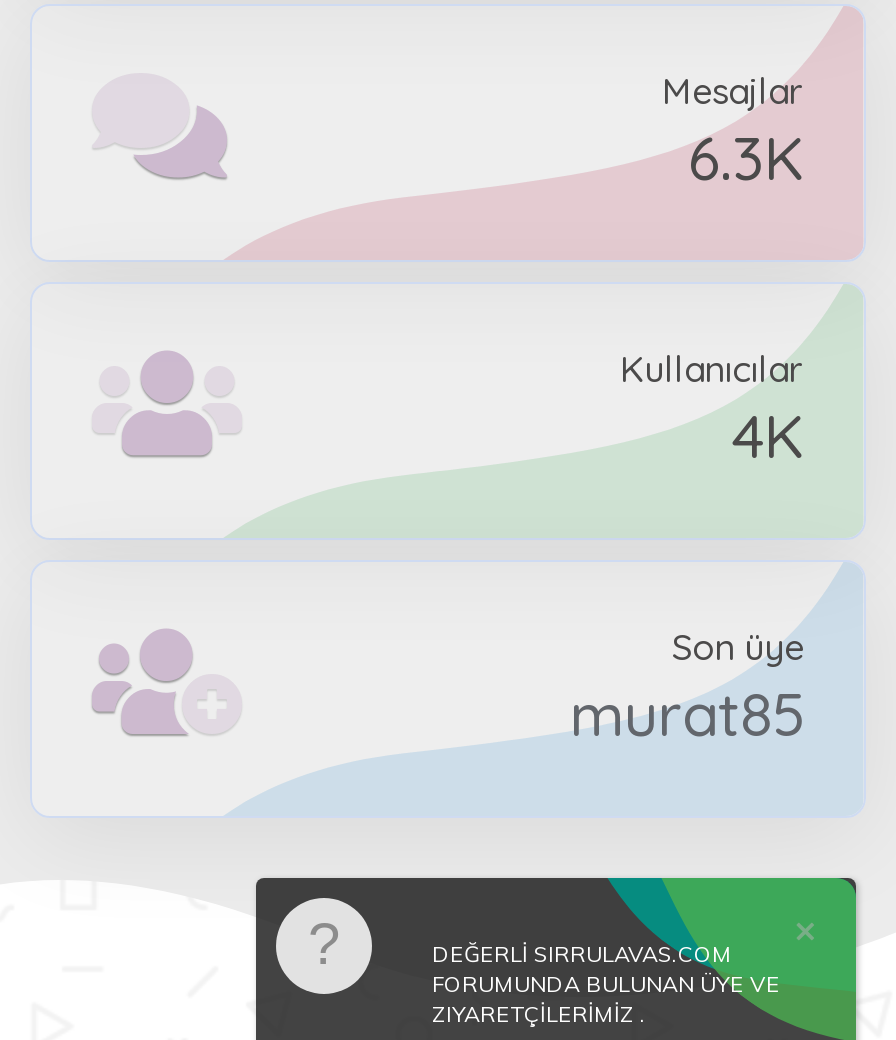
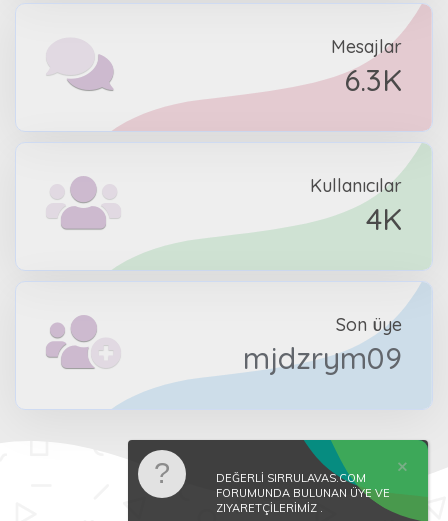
[570,676,804,752] murat85 -> [243,339,402,377] mjdzrym09

